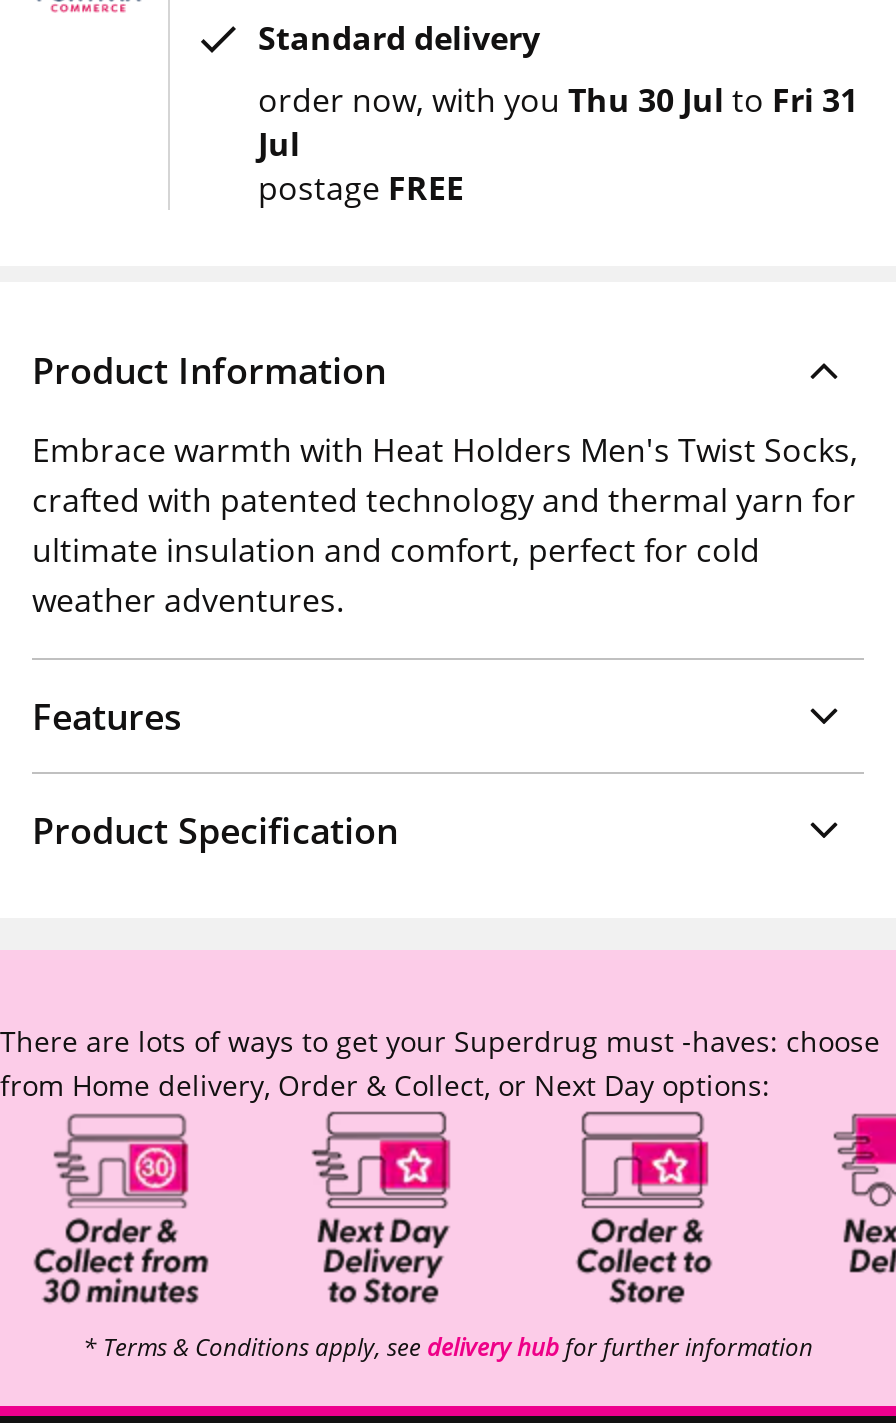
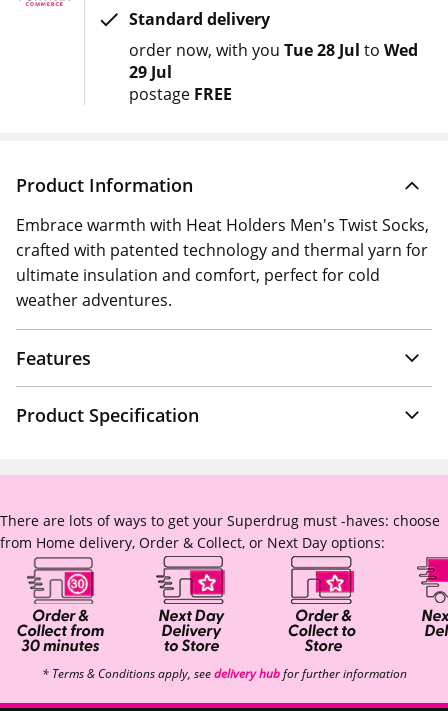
[258,78,858,166] order now with you Thu 30 Jul to Fri 31 | Jul -> [129,39,418,83] order now with you Tue 28 Jul to Wed | 29 Jul

